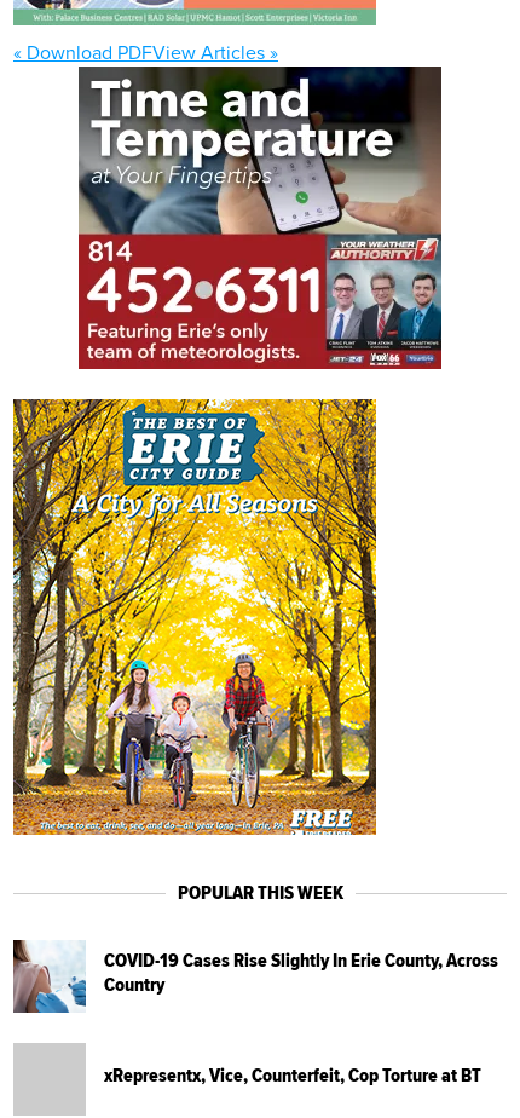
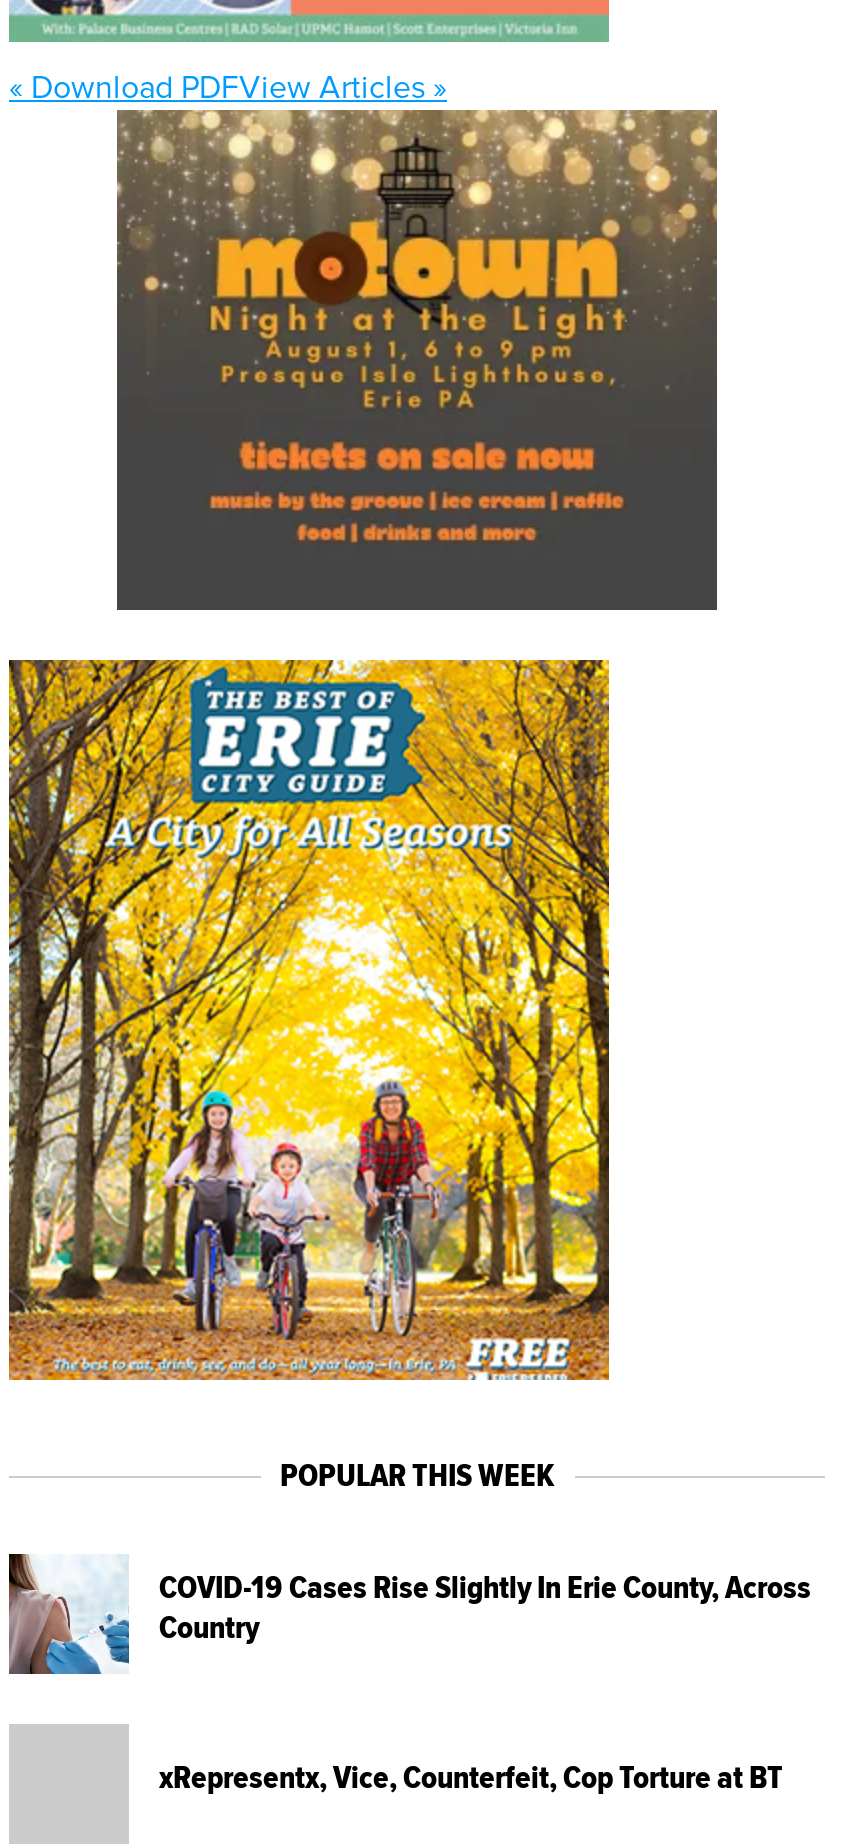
[79,65,441,369] [image] -> [117,108,719,610] [image]

